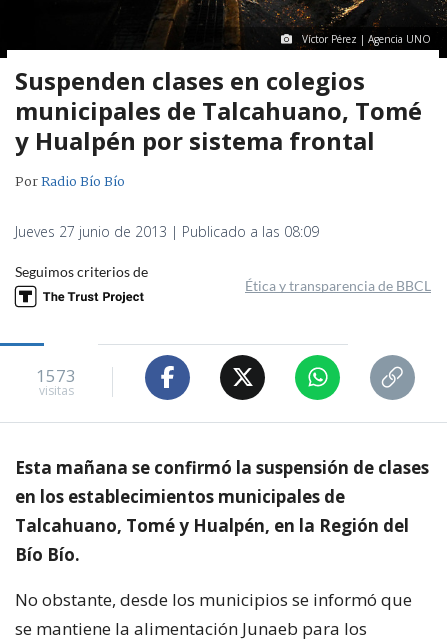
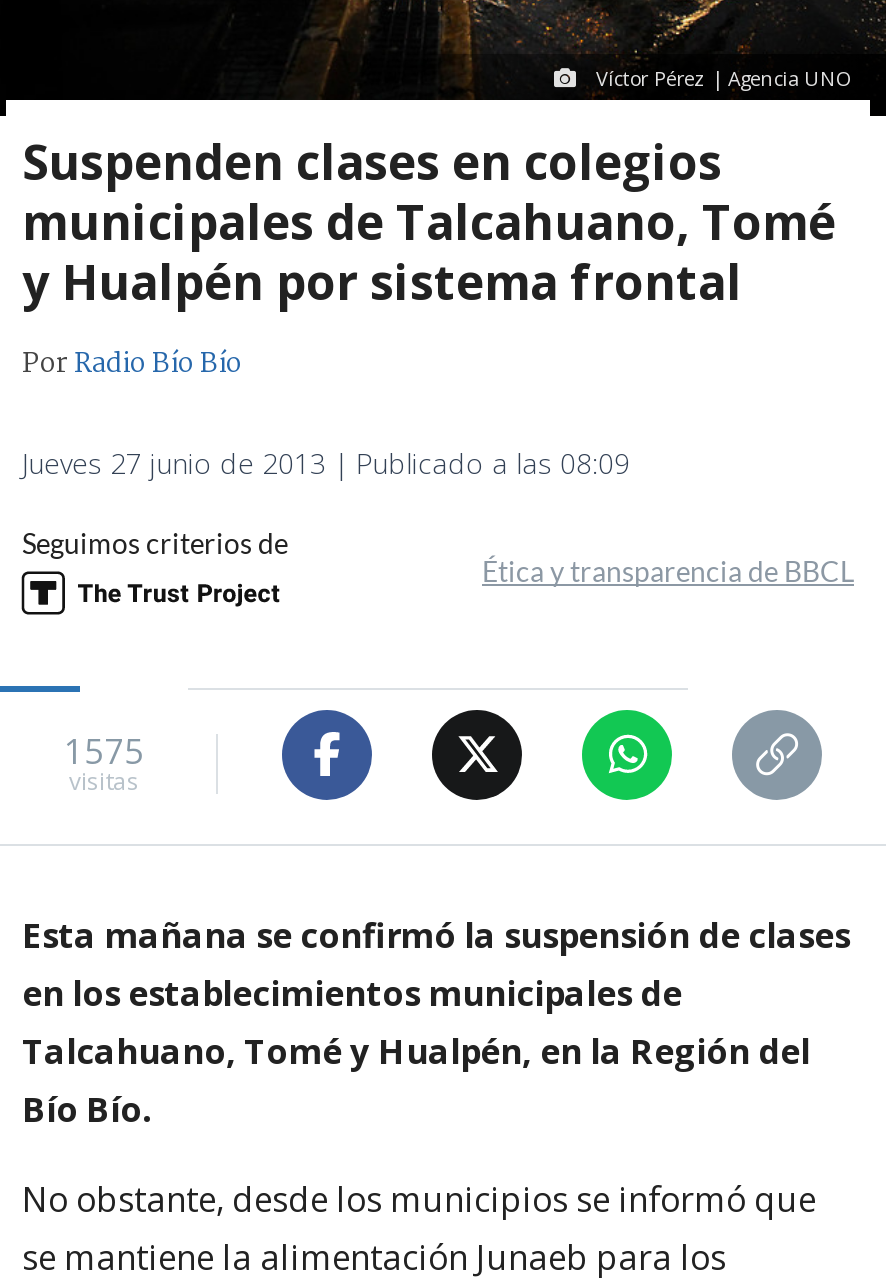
[36,364,76,387] 1573 -> [64,729,144,775] 1575

